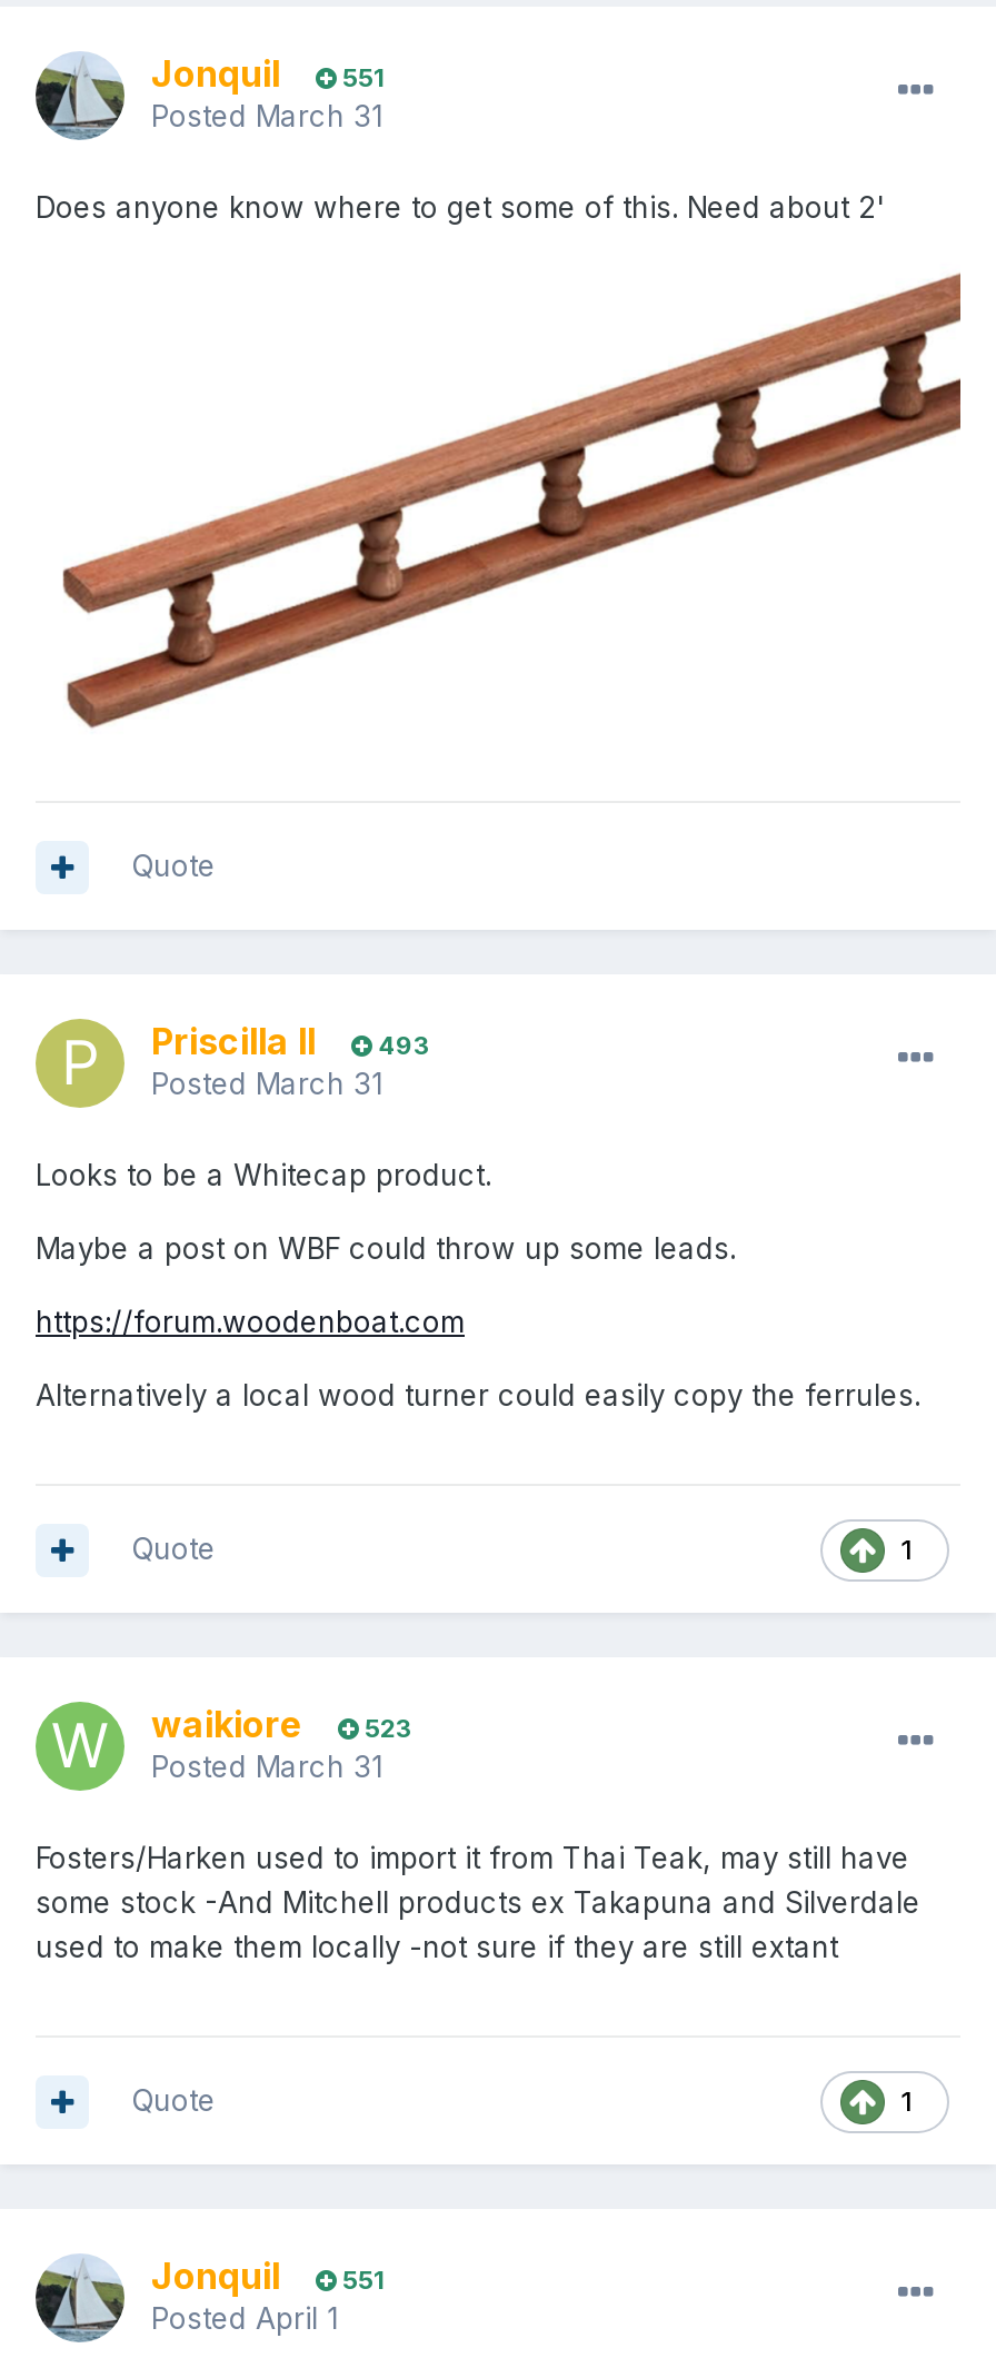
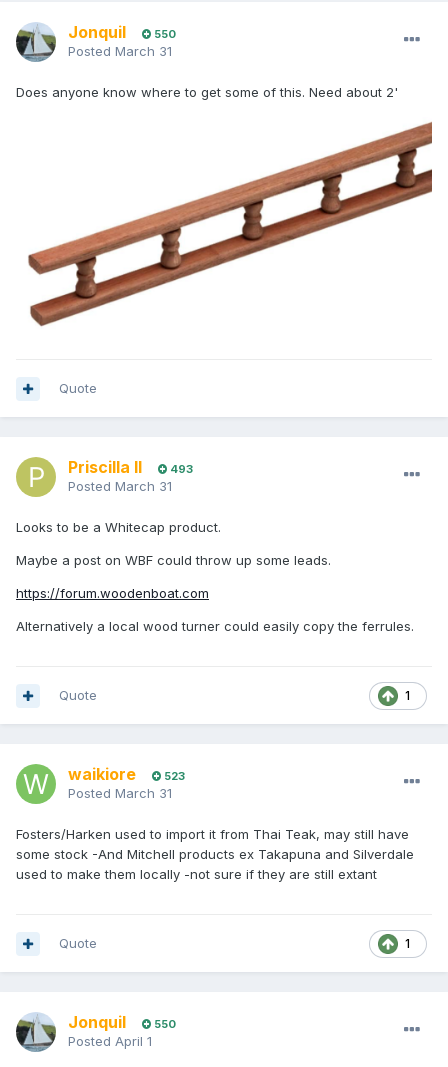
[151,52,385,97] Jonquil 551 -> [68,22,176,42] Jonquil 550
[151,2254,385,2299] Jonquil 551 -> [68,1012,176,1032] Jonquil 550

